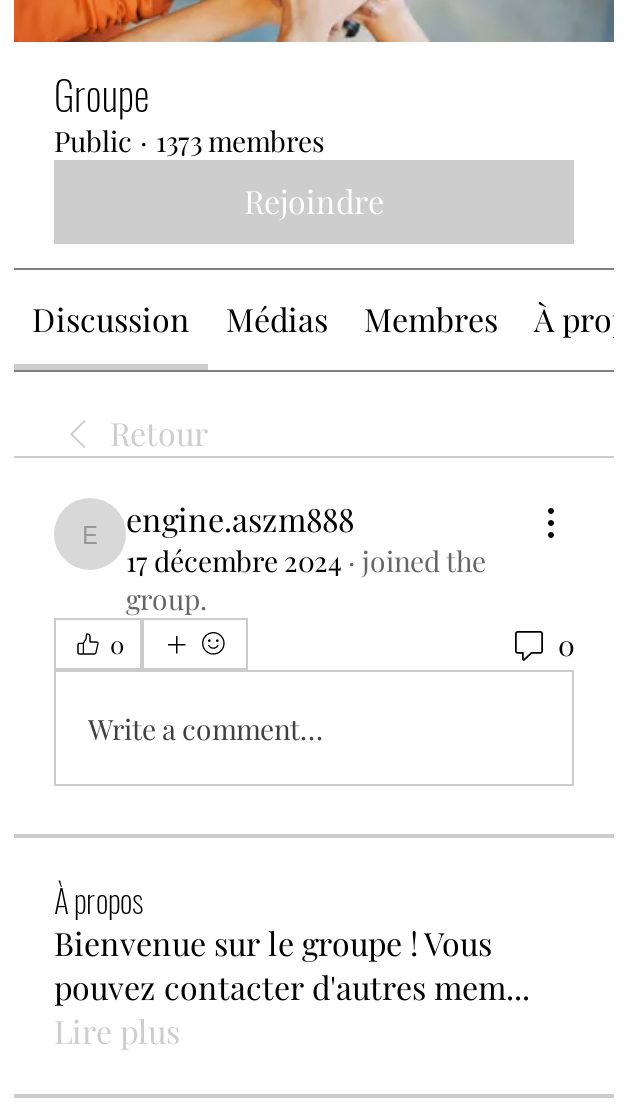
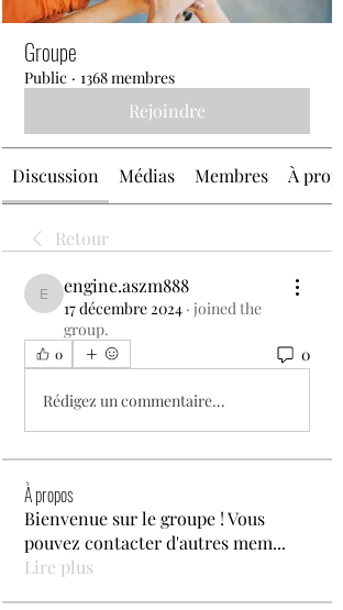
[54,122,324,160] Public · 1373 membres -> [24,67,175,88] Public · 1368 membres
[88,709,324,747] Write a comment... -> [43,390,225,411] Rédigez un commentaire...

